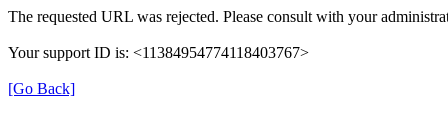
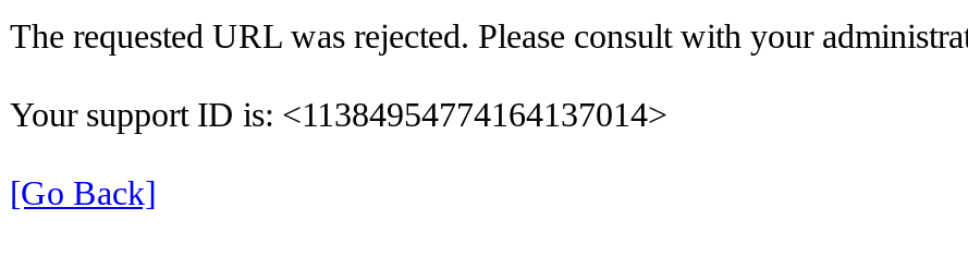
[8,44,309,61] Your support ID is: <11384954774118403767> -> [10,96,667,133] Your support ID is: <11384954774164137014>

